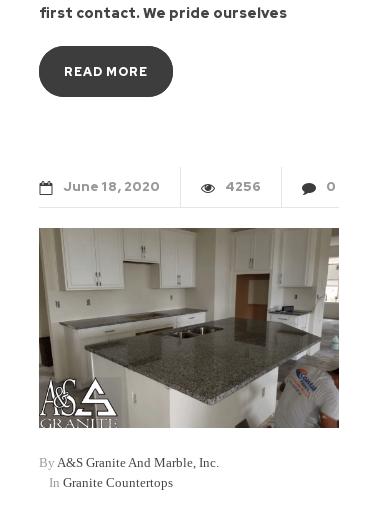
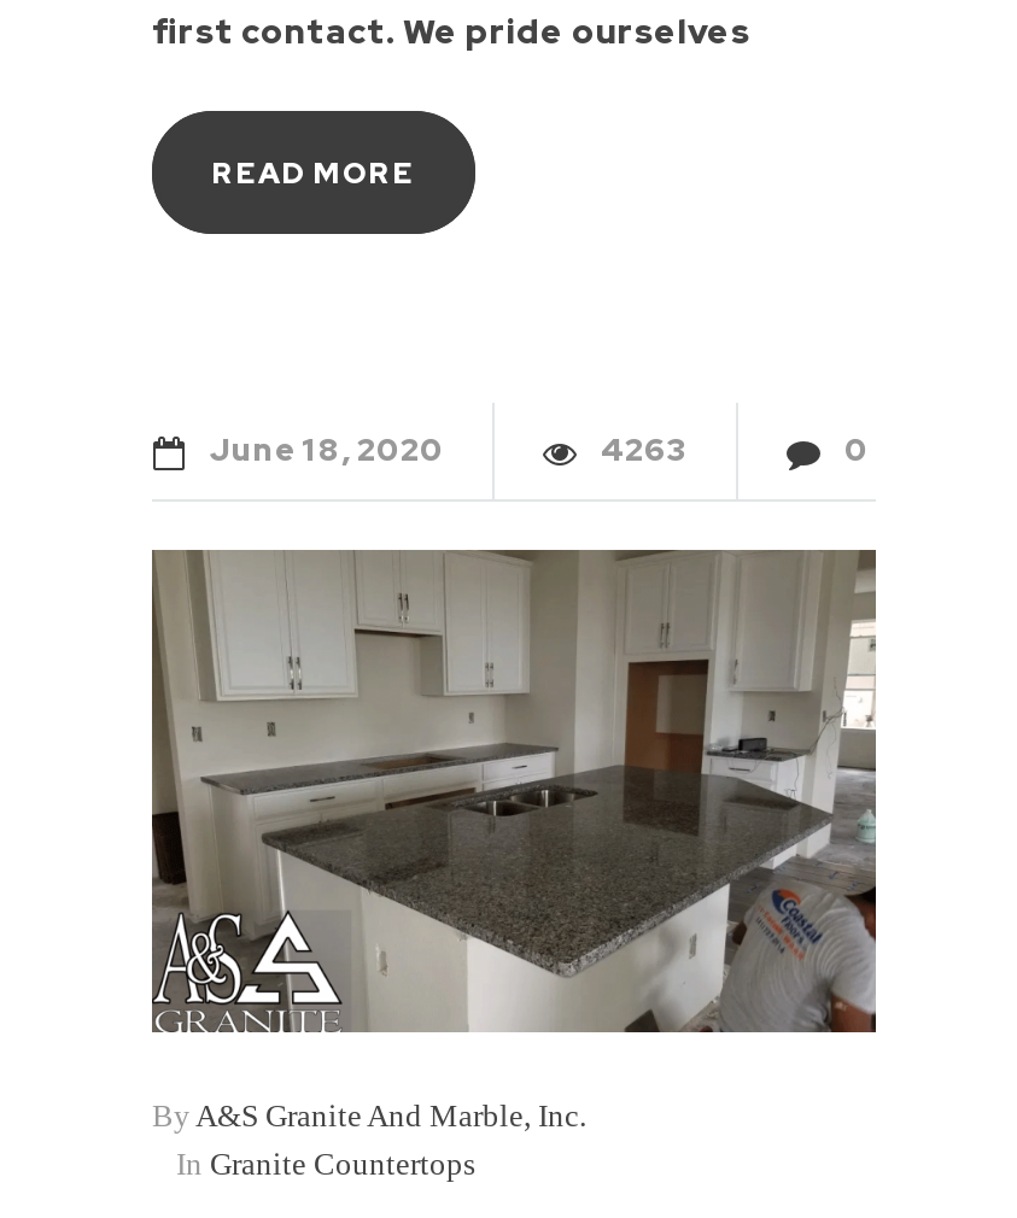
[225,178,261,195] 4256 -> [601,430,688,471] 4263

